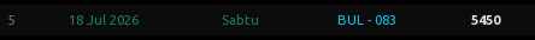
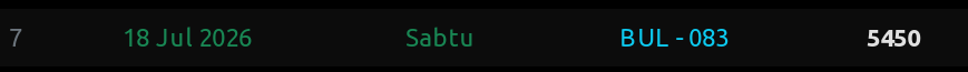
[7,13,14,27] 5 -> [9,25,23,51] 7

